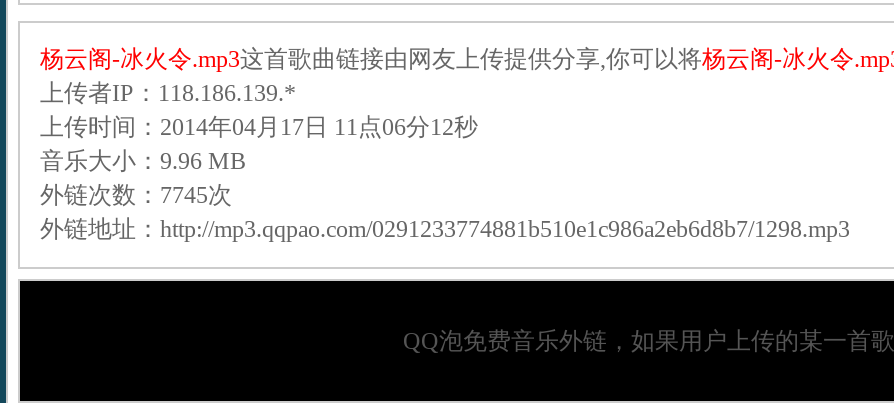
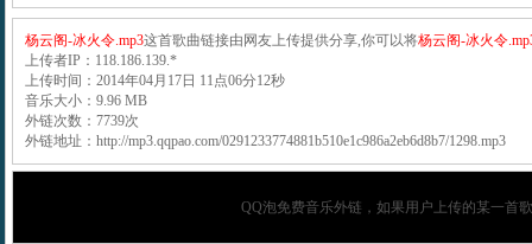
[40,181,232,209] 外链次数：7745次 -> [25,113,139,129] 外链次数：7739次

